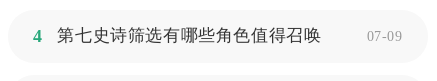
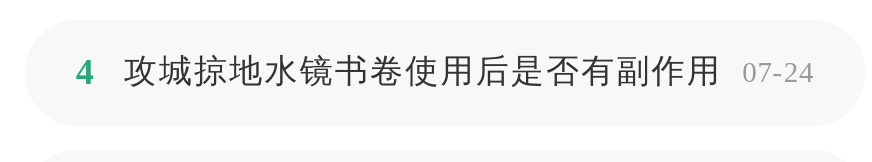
[57,26,403,45] 第七史诗筛选有哪些角色值得召唤 | 07-09 -> [124,53,814,91] 攻城掠地水镜书卷使用后是否有副作用 | 07-24

